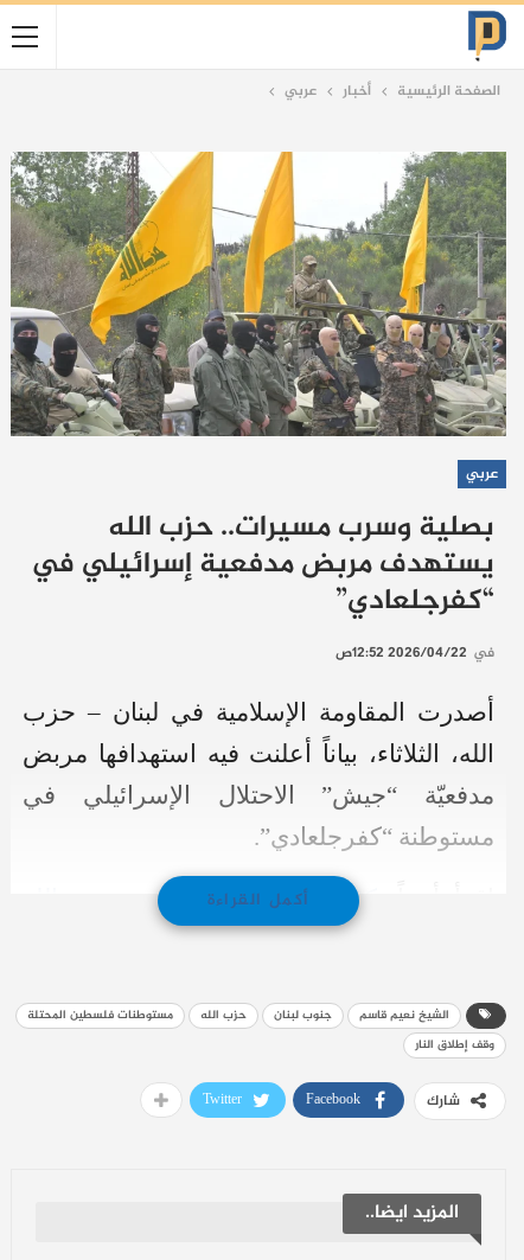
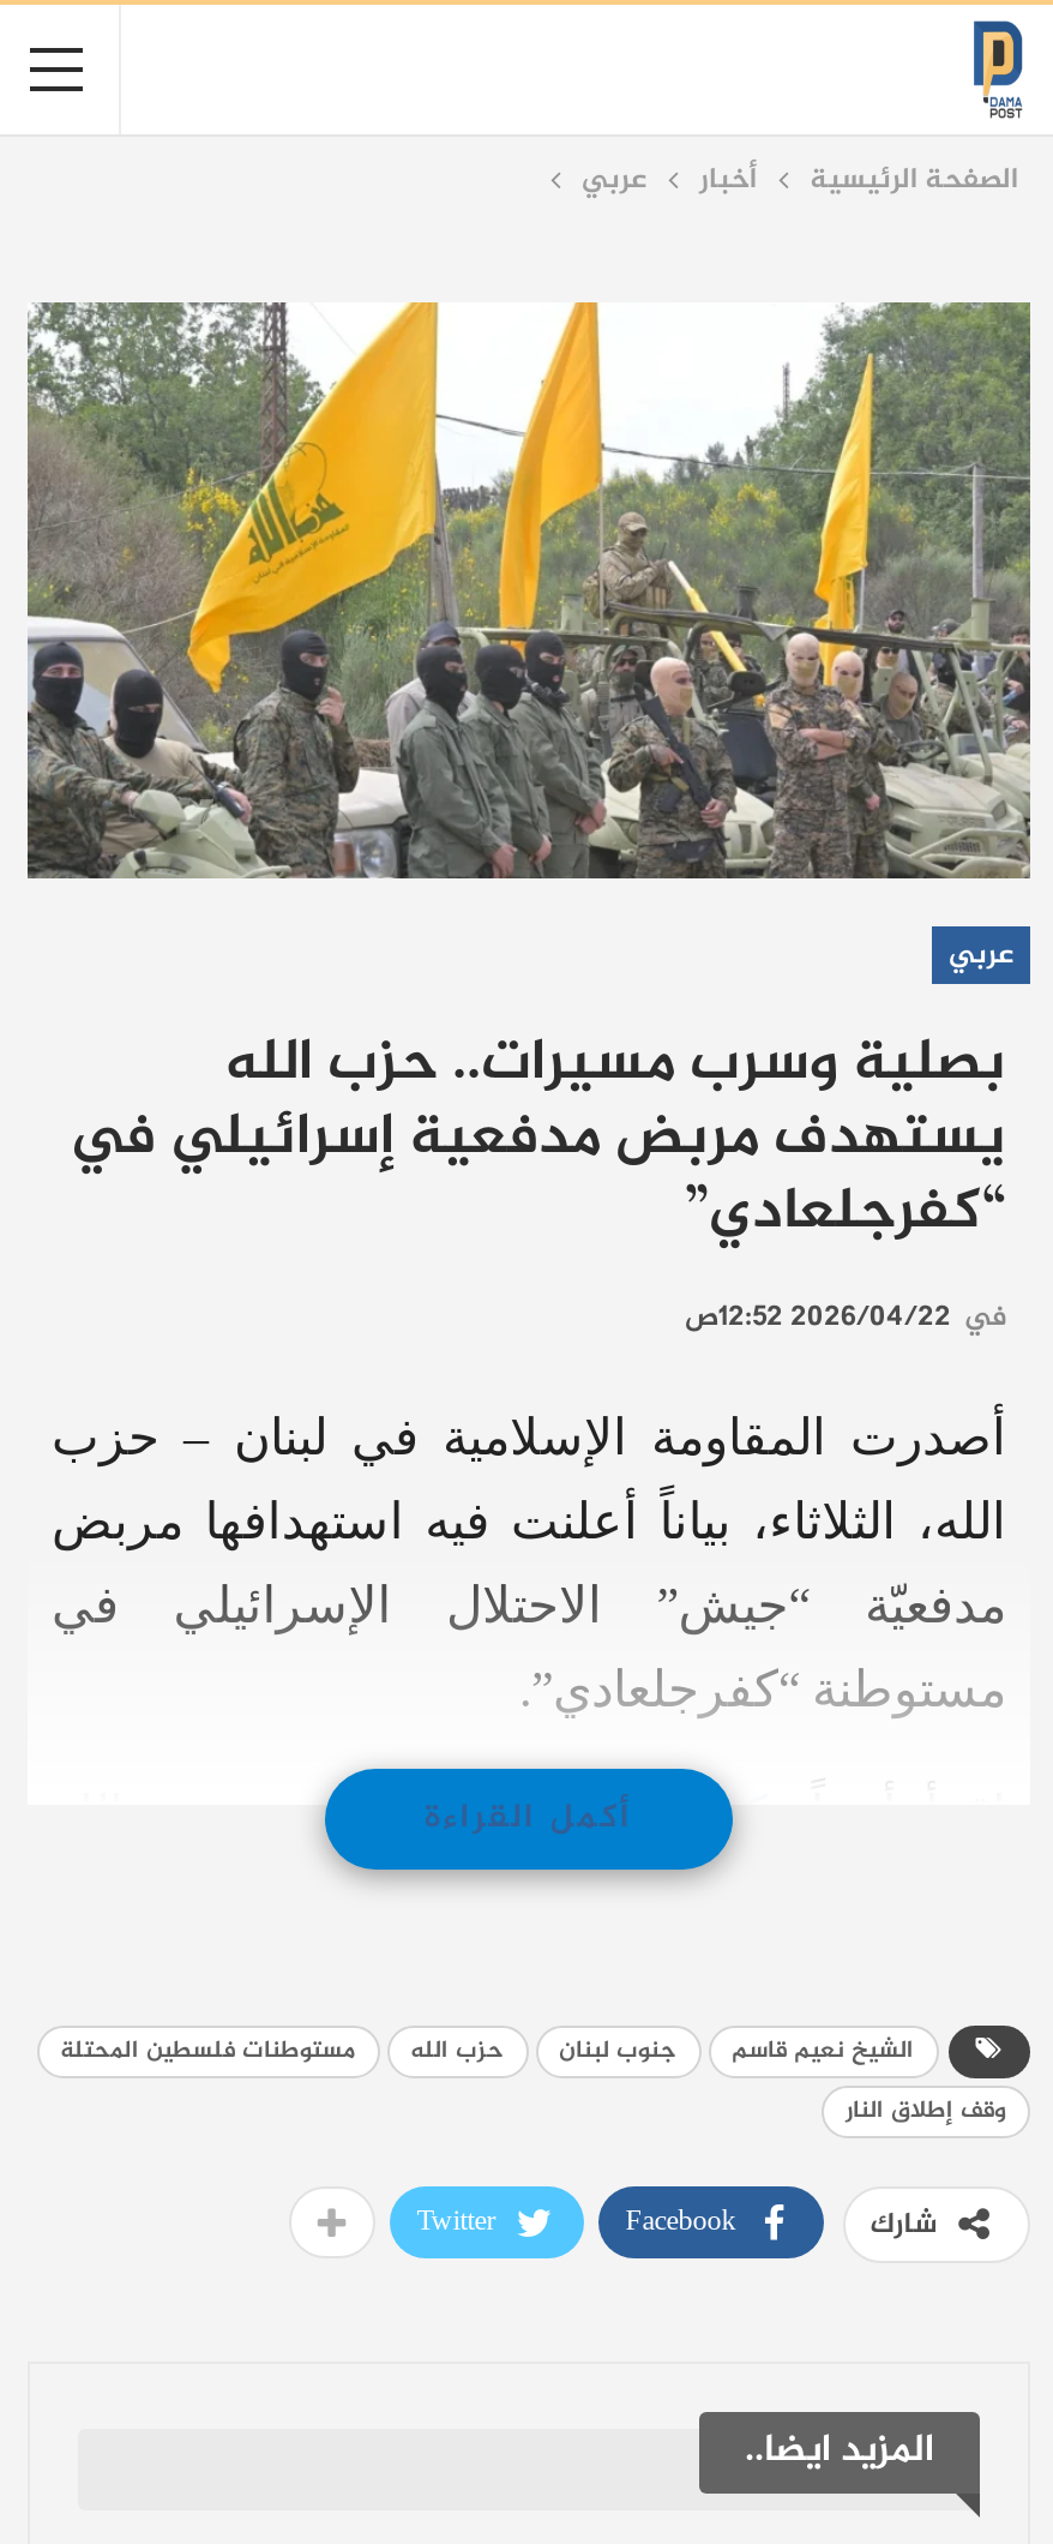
[467,9,507,62] [image] -> [953,17,1030,120] [image]

